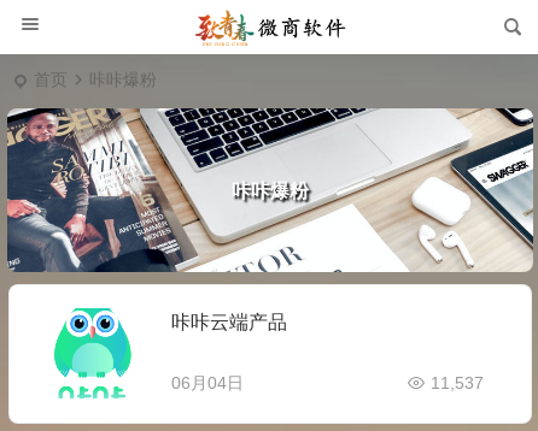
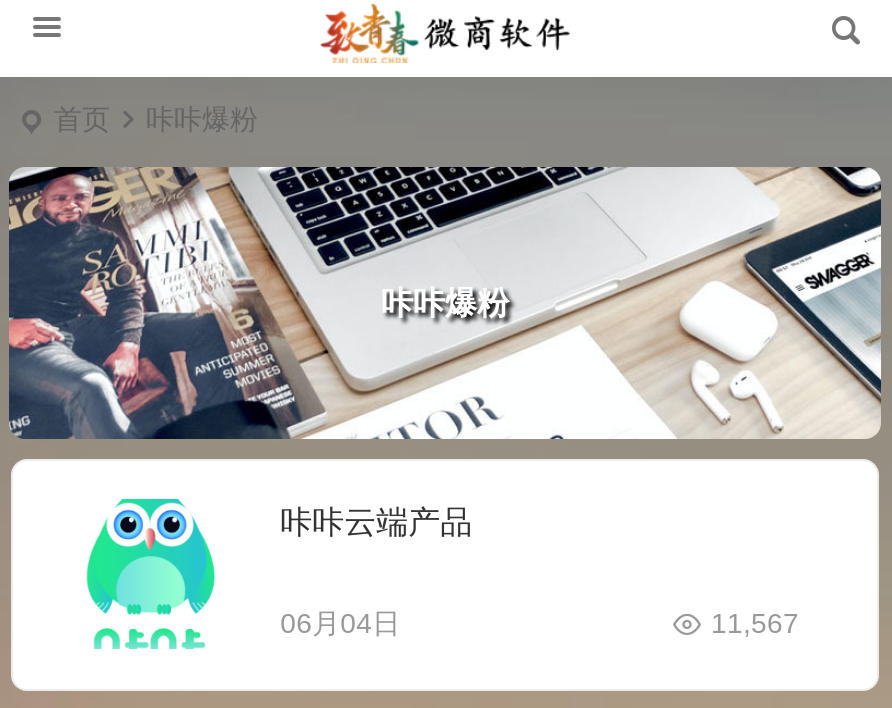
[431,374,484,393] 11,537 -> [711,608,799,640] 11,567

